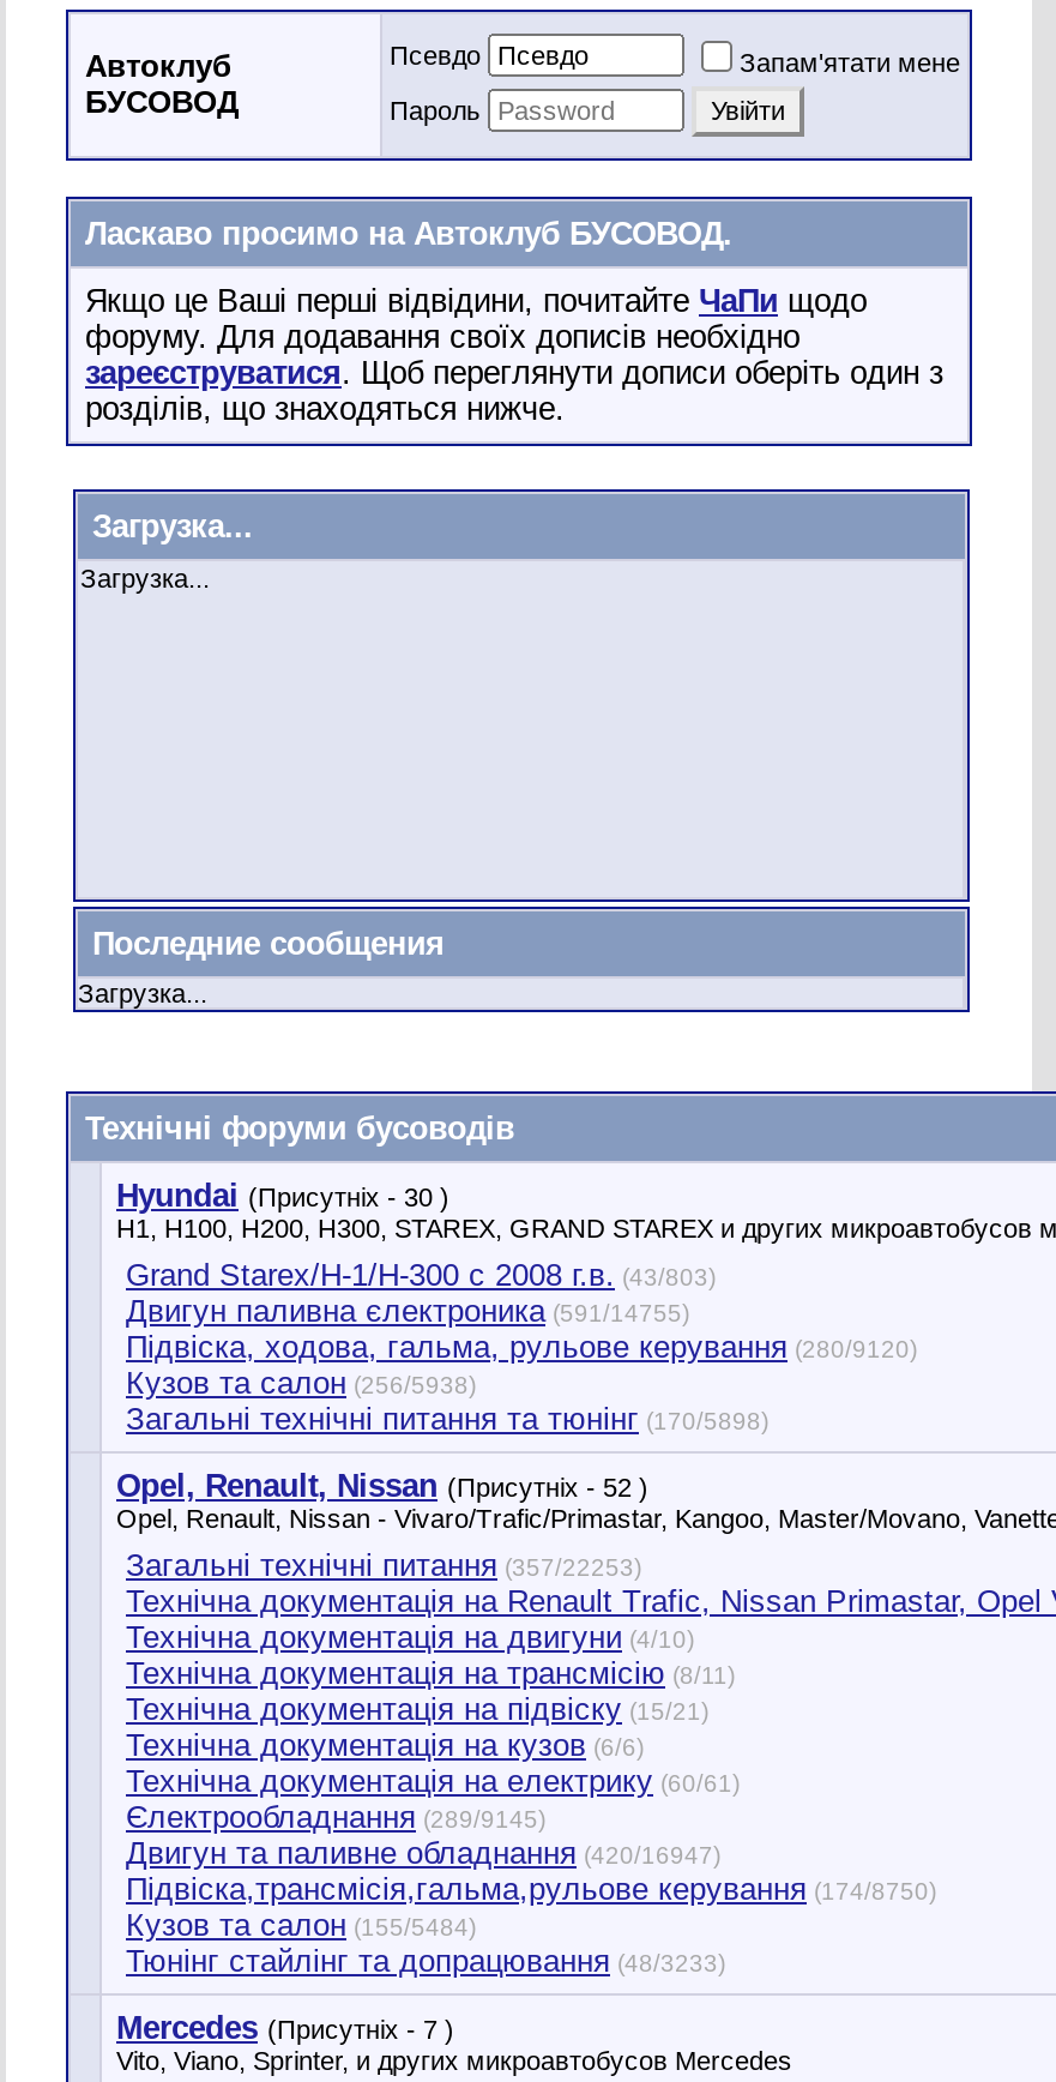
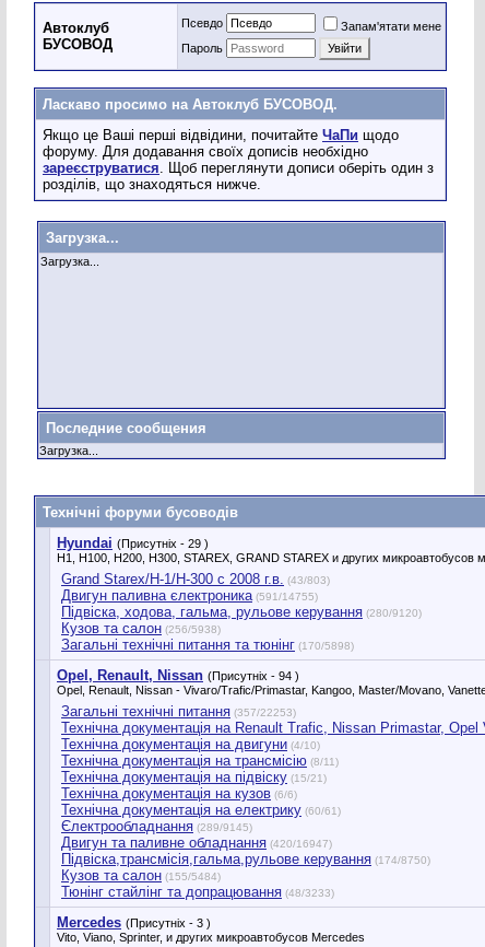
[116,1177,449,1213] Hyundai (Присутніх - 30 ) -> [57,534,209,551] Hyundai (Присутніх - 29 )
[116,1467,648,1503] Opel, Renault, Nissan (Присутніх - 52 ) -> [57,667,299,683] Opel, Renault, Nissan (Присутніх - 94 )
[116,2009,454,2045] Mercedes (Присутніх - 7 ) -> [57,914,211,930] Mercedes (Присутніх - 3 )

